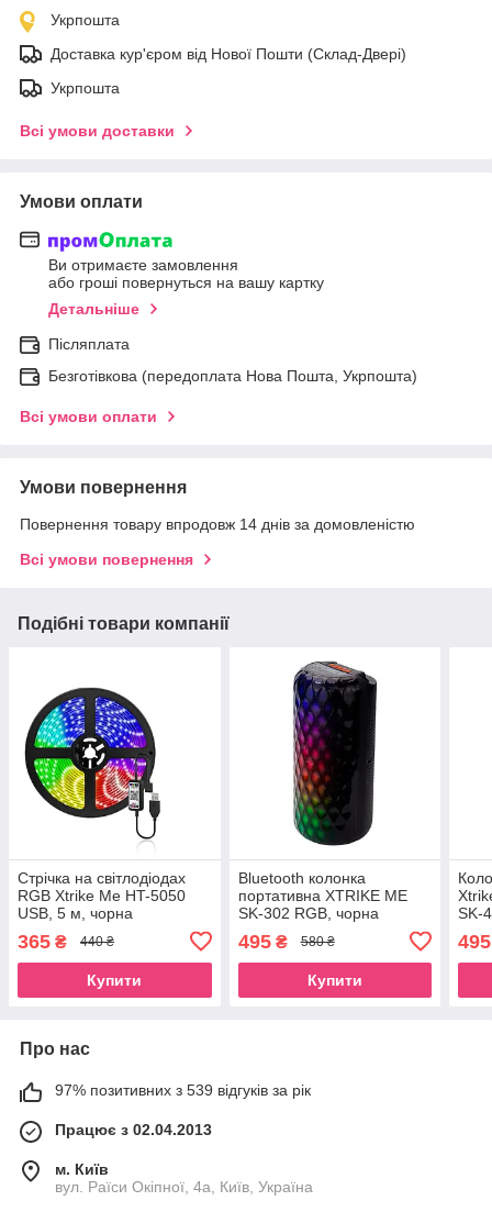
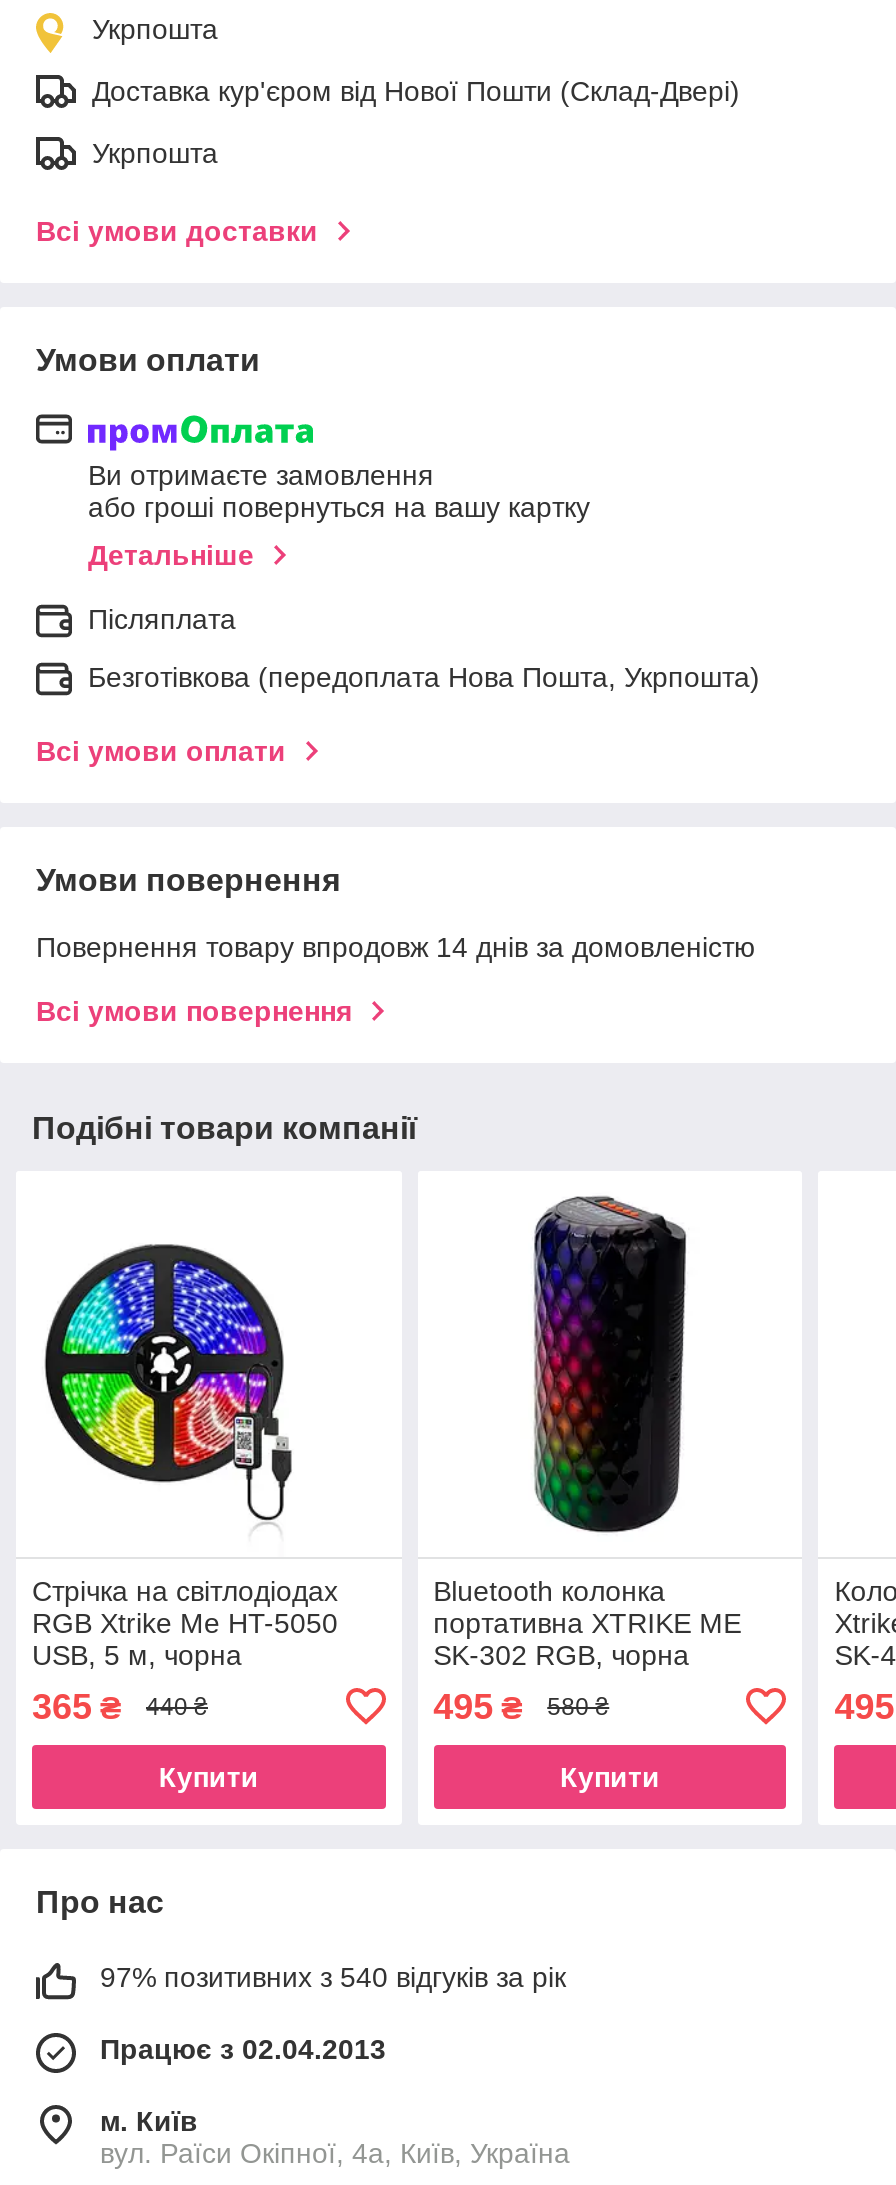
[55,1081,311,1099] 97% позитивних з 539 відгуків за рік -> [100,1961,566,1993] 97% позитивних з 540 відгуків за рік

